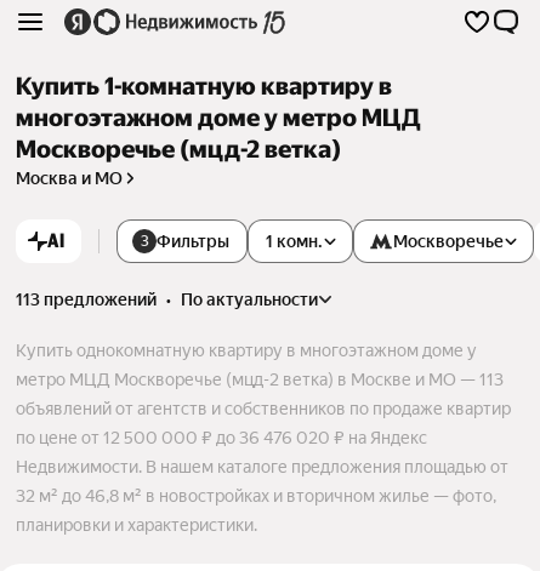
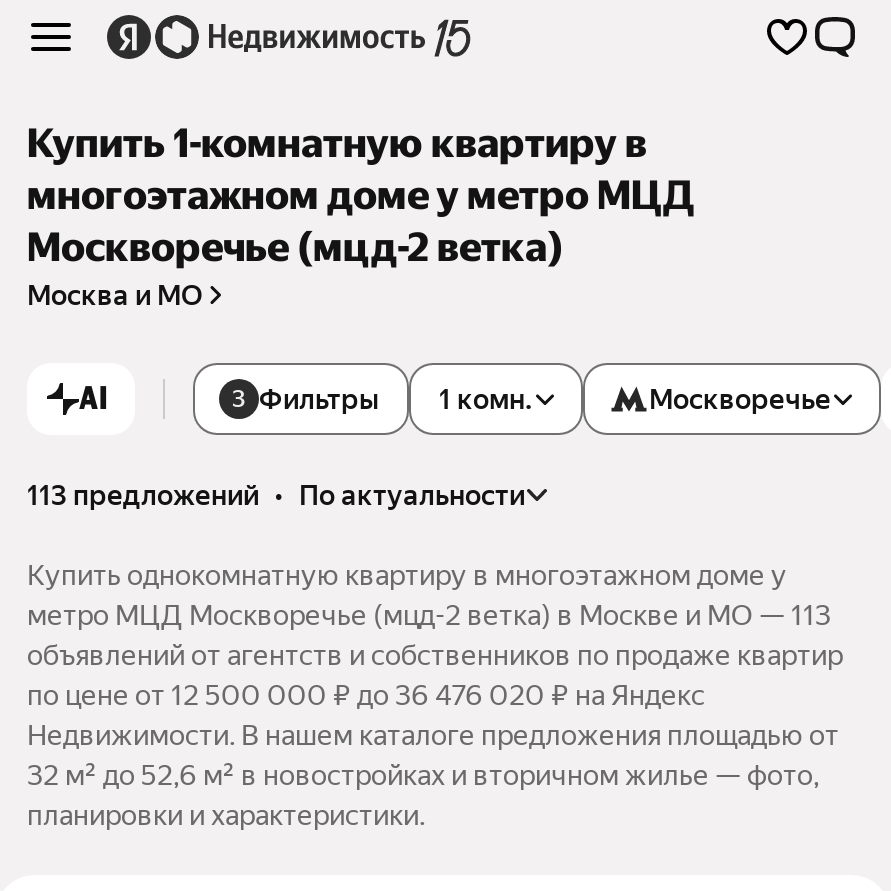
[16,486,496,506] 32 м² до 46,8 м² в новостройках и вторичном жилье — фото, -> [27,759,819,791] 32 м² до 52,6 м² в новостройках и вторичном жилье — фото,

